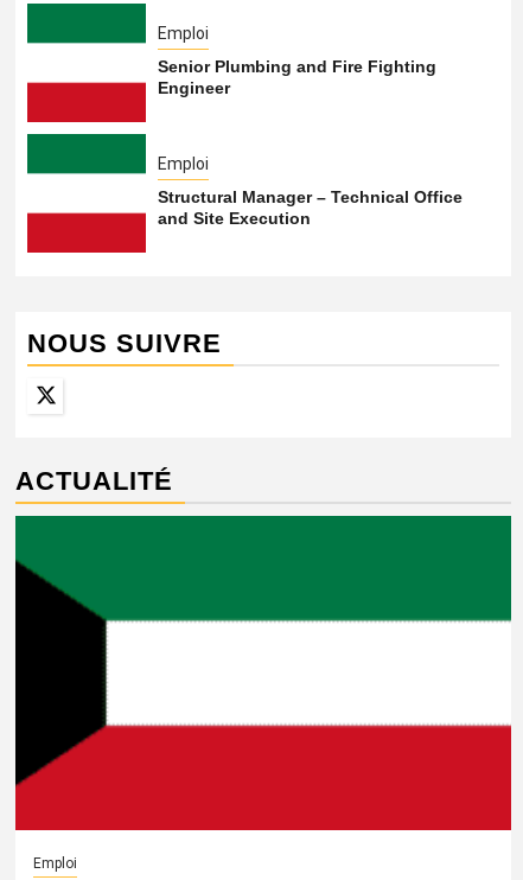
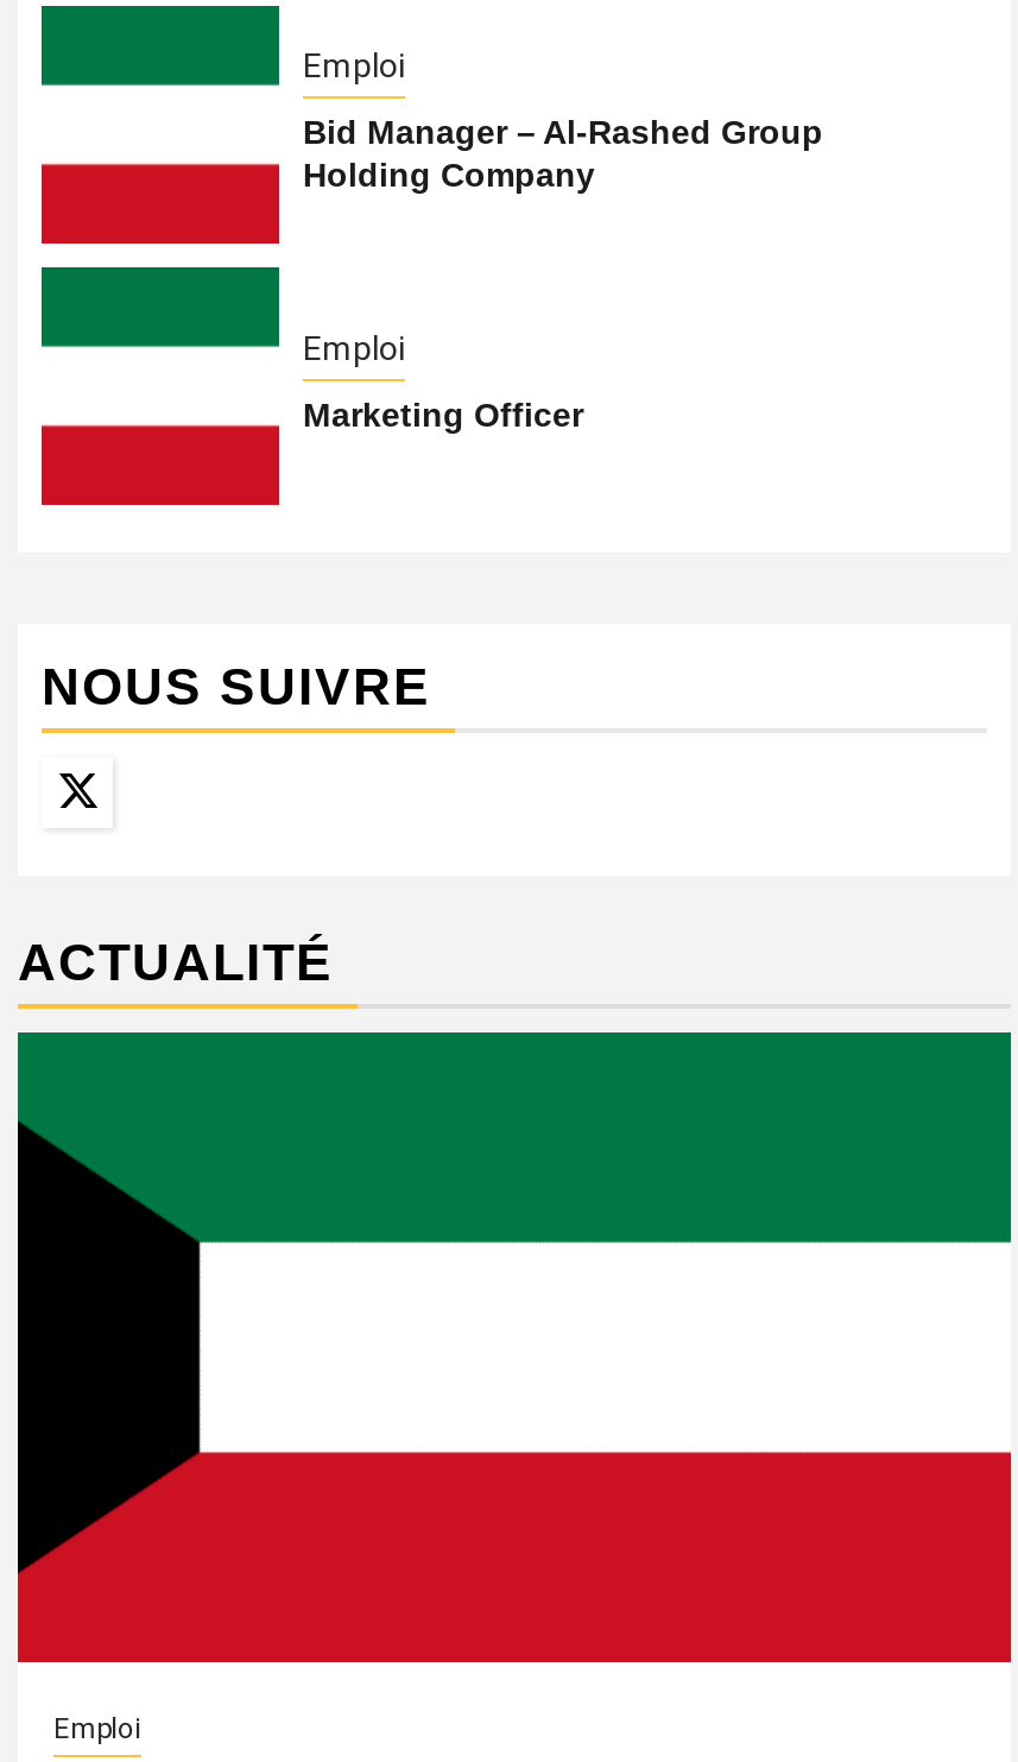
[158,57,436,97] Senior Plumbing and Fire Fighting | Engineer -> [303,113,823,194] Bid Manager – Al-Rashed Group | Holding Company
[158,187,463,228] Structural Manager – Technical Office | and Site Execution -> [303,396,583,434] Marketing Officer

